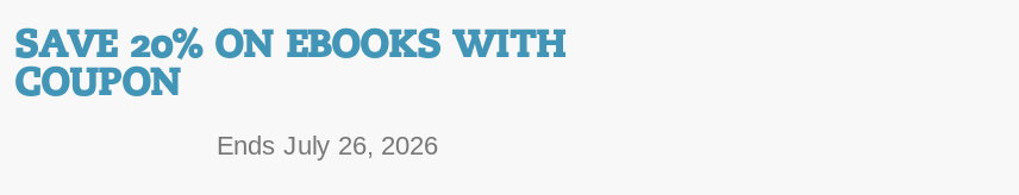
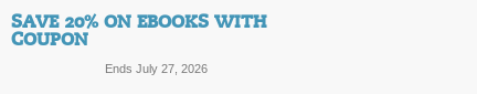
[217,130,438,159] Ends July 26, 2026 -> [105,62,208,75] Ends July 27, 2026

